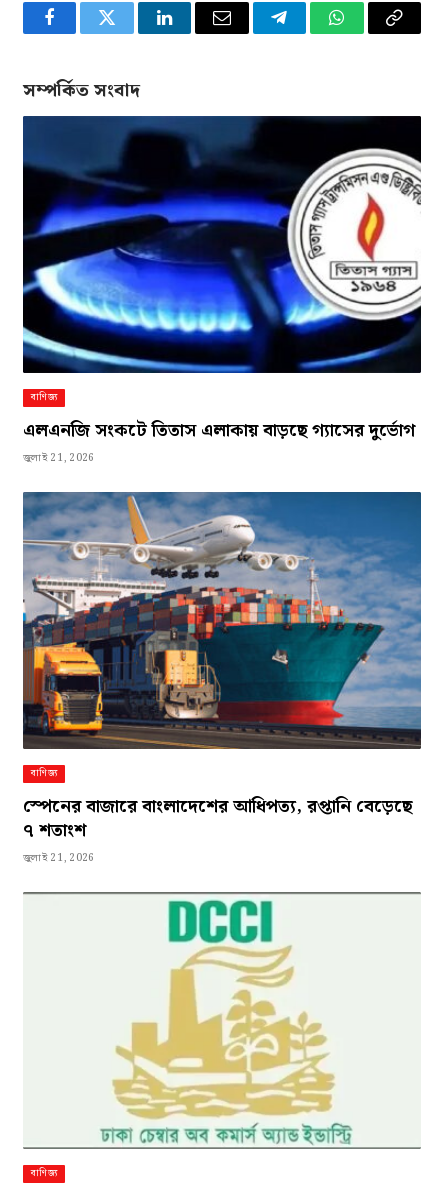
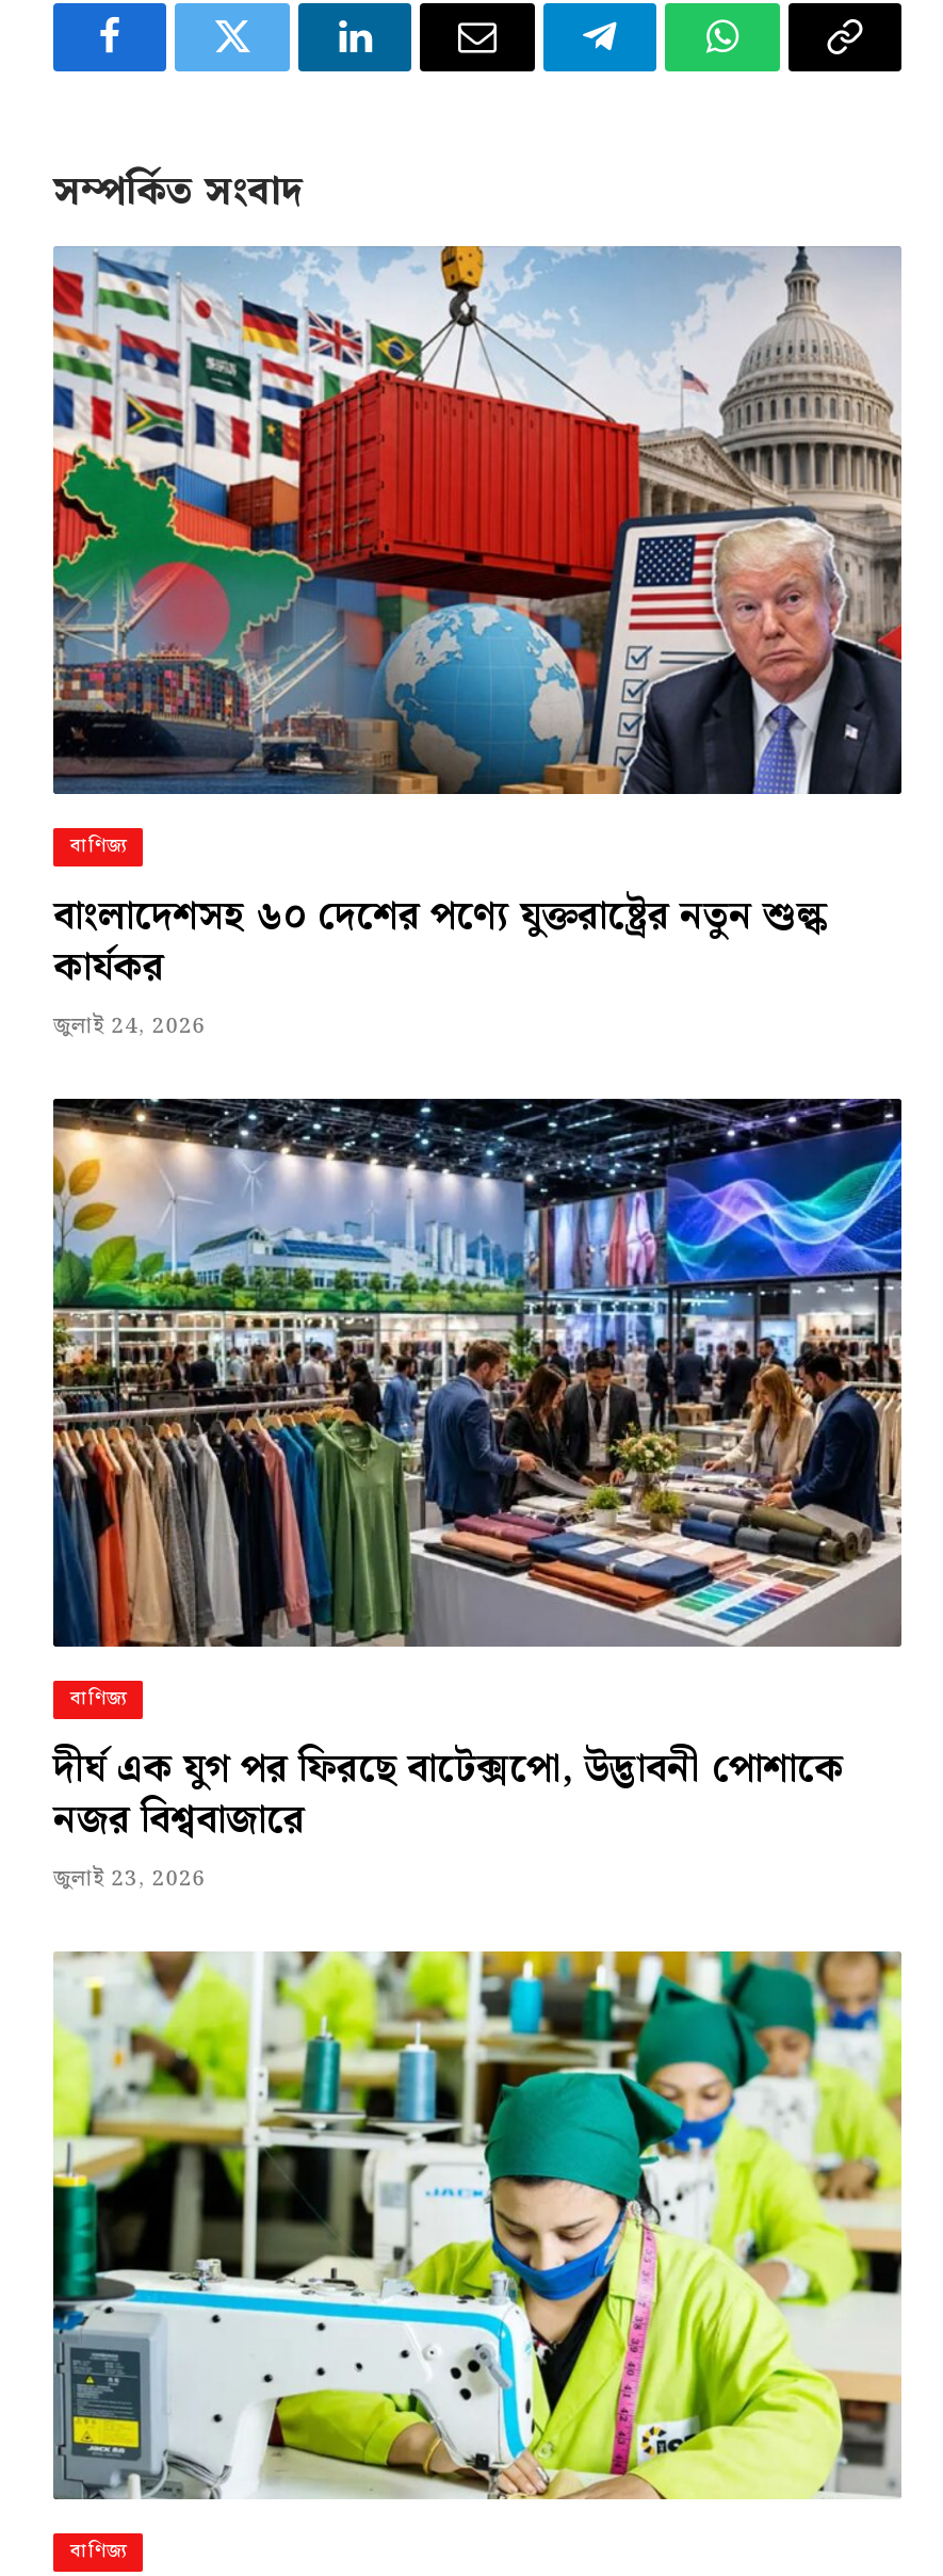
[22,115,422,374] [image] -> [51,244,904,796] [image]
[23,416,415,466] এলএনজি সংকটে তিতাস এলাকায় বাড়ছে গ্যাসের দুর্ভোগ | জুলাই 21, 2026 -> [53,886,829,1044] বাংলাদেশসহ ৬০ দেশের পণ্যে যুক্তরাষ্ট্রের নতুন শুল্ক | কার্যকর | জুলাই 24, 2026
[22,491,422,750] [image] -> [51,1097,904,1649] [image]
[23,792,412,866] স্পেনের বাজারে বাংলাদেশের আধিপত্য, রপ্তানি বেড়েছে | ৭ শতাংশ | জুলাই 21, 2026 -> [53,1738,844,1896] দীর্ঘ এক যুগ পর ফিরছে বাটেক্সপো, উদ্ভাবনী পোশাকে | নজর বিশ্ববাজারে | জুলাই 23, 2026
[23,891,421,1150] [image] -> [51,1949,904,2501] [image]

